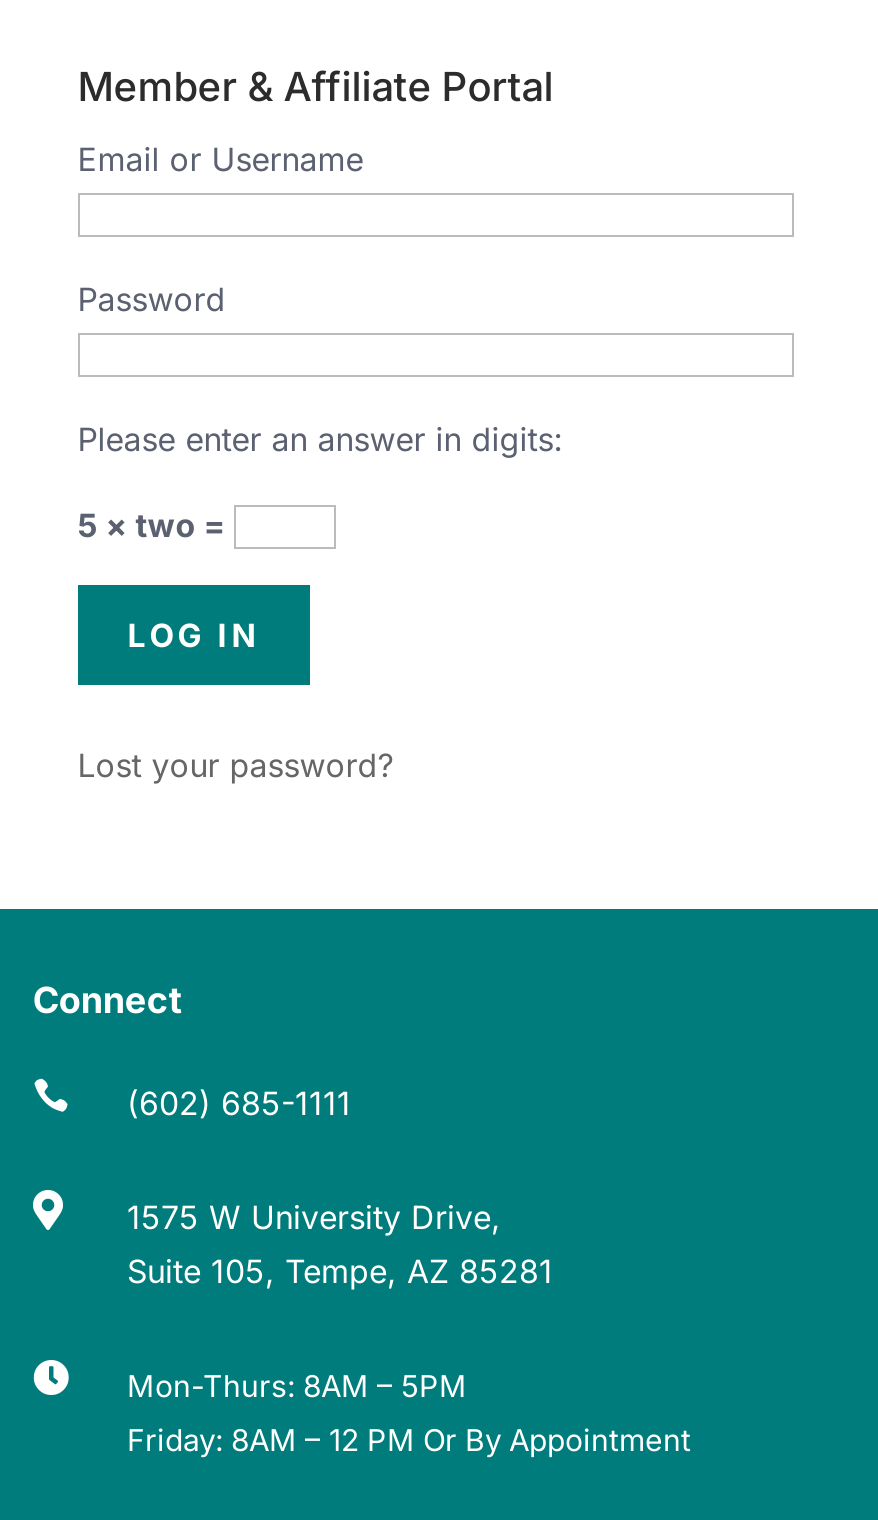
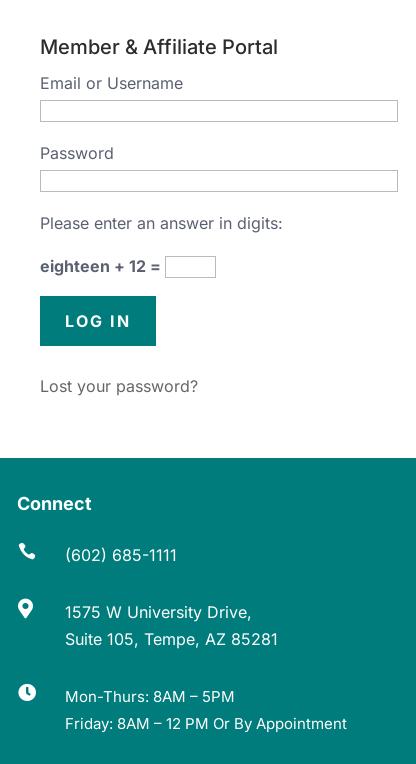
[78,506,234,546] 5 × two = -> [40,256,165,276] eighteen + 12 =

